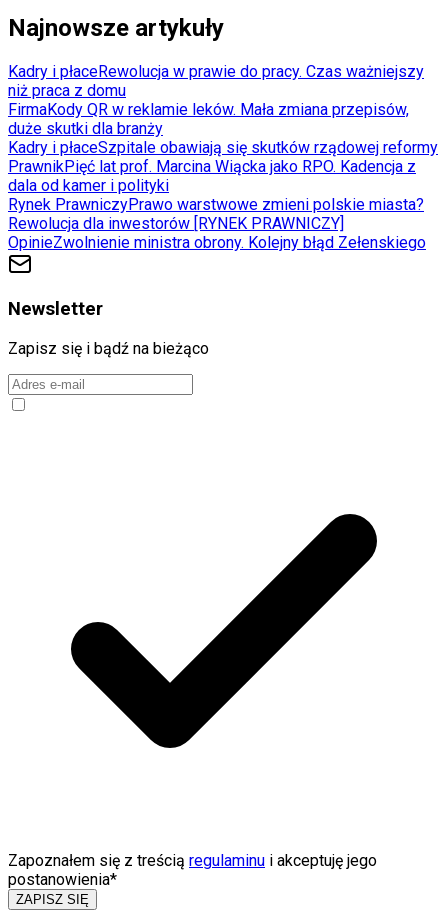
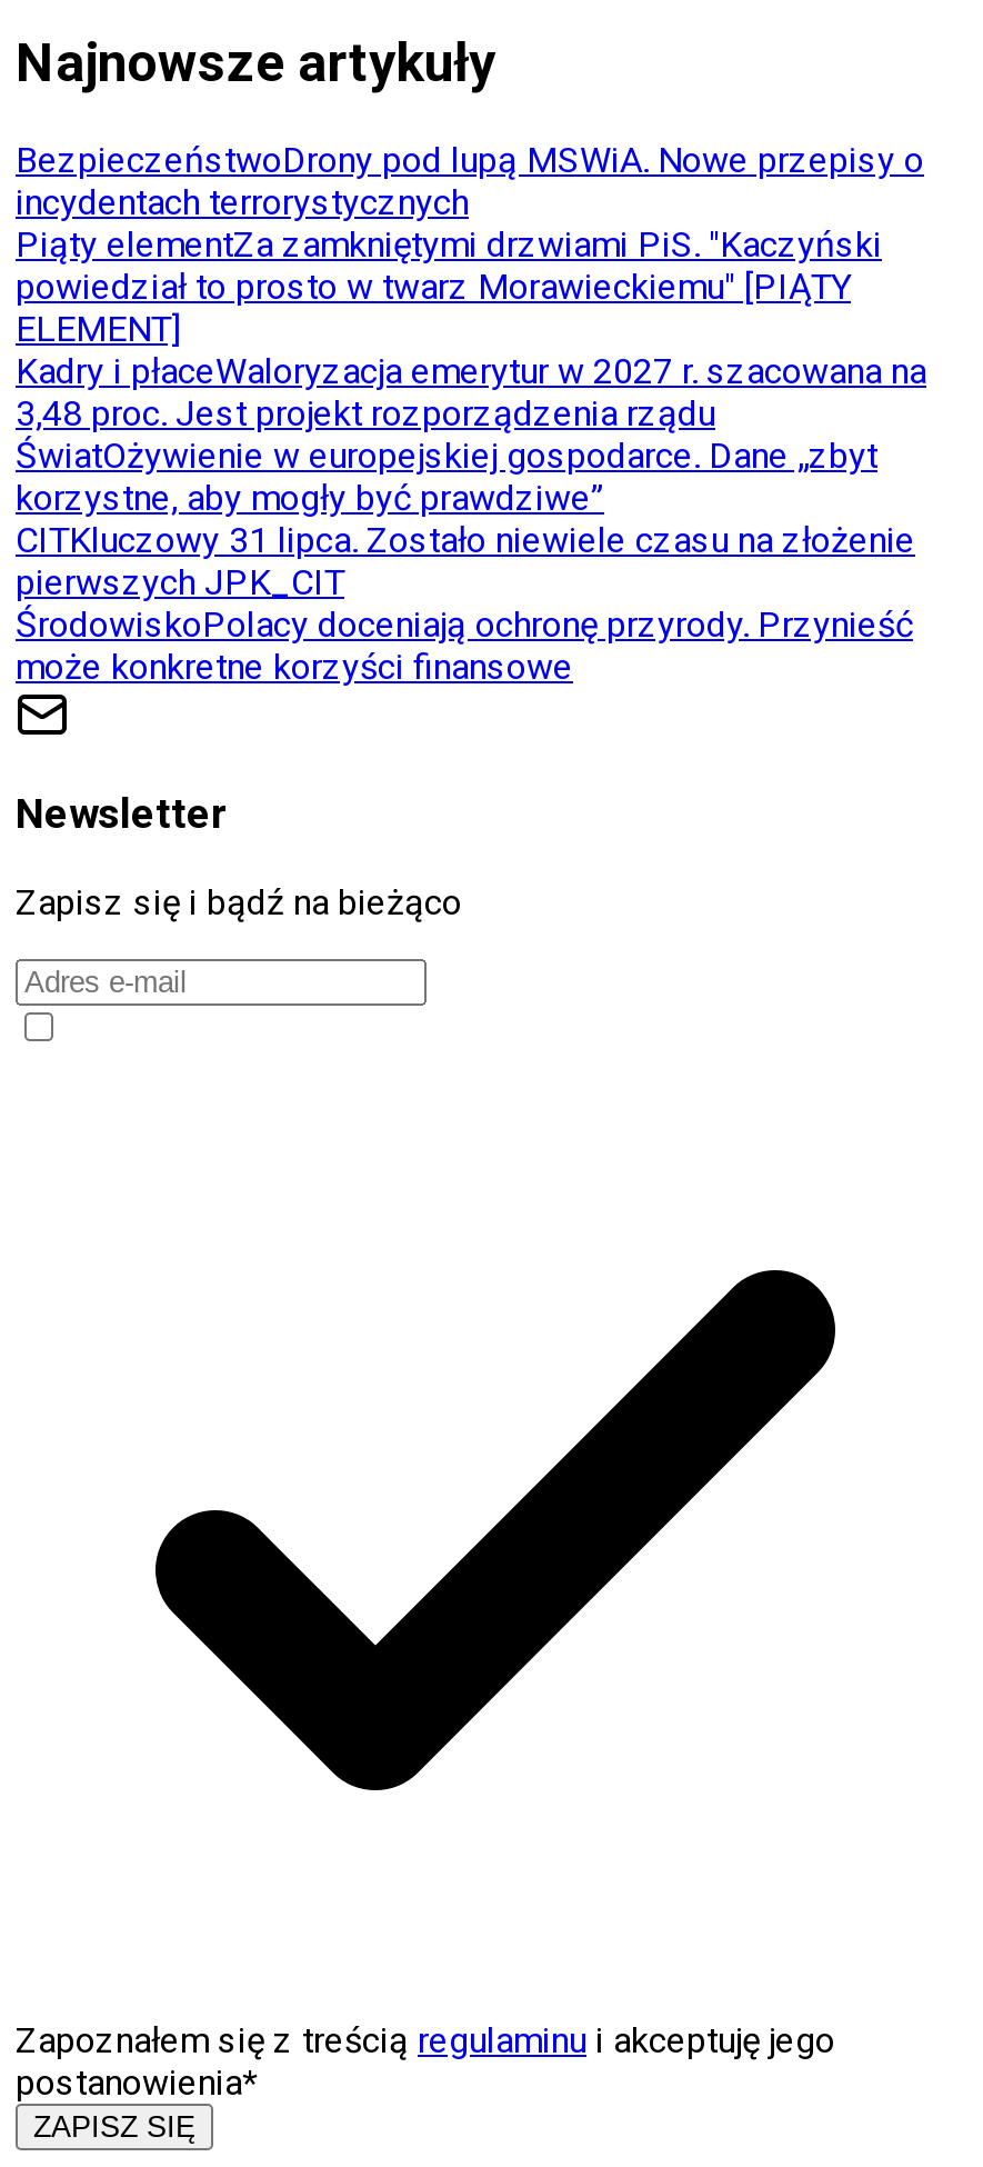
[8,62,438,252] Kadry i płaceRewolucja w prawie do pracy. Czas ważniejszy | niż praca z domu | FirmaKody QR w reklamie leków. Mała zmiana przepisów, | duże skutki dla branży | Kadry i płaceSzpitale obawiają się skutków rządowej reformy | PrawnikPięć lat prof. Marcina Wiącka jako RPO. Kadencja z | dala od kamer i polityki | Rynek PrawniczyPrawo warstwowe zmieni polskie miasta? | Rewolucja dla inwestorów [RYNEK PRAWNICZY] | OpinieZwolnienie ministra obrony. Kolejny błąd Zełenskiego -> [16,138,926,687] BezpieczeństwoDrony pod lupą MSWiA. Nowe przepisy o | incydentach terrorystycznych | Piąty elementZa zamkniętymi drzwiami PiS. "Kaczyński | powiedział to prosto w twarz Morawieckiemu" [PIĄTY | ELEMENT] | Kadry i płaceWaloryzacja emerytur w 2027 r. szacowana na | 3,48 proc. Jest projekt rozporządzenia rządu | ŚwiatOżywienie w europejskiej gospodarce. Dane „zbyt | korzystne, aby mogły być prawdziwe” | CITKluczowy 31 lipca. Zostało niewiele czasu na złożenie | pierwszych JPK_CIT | ŚrodowiskoPolacy doceniają ochronę przyrody. Przynieść | może konkretne korzyści finansowe

